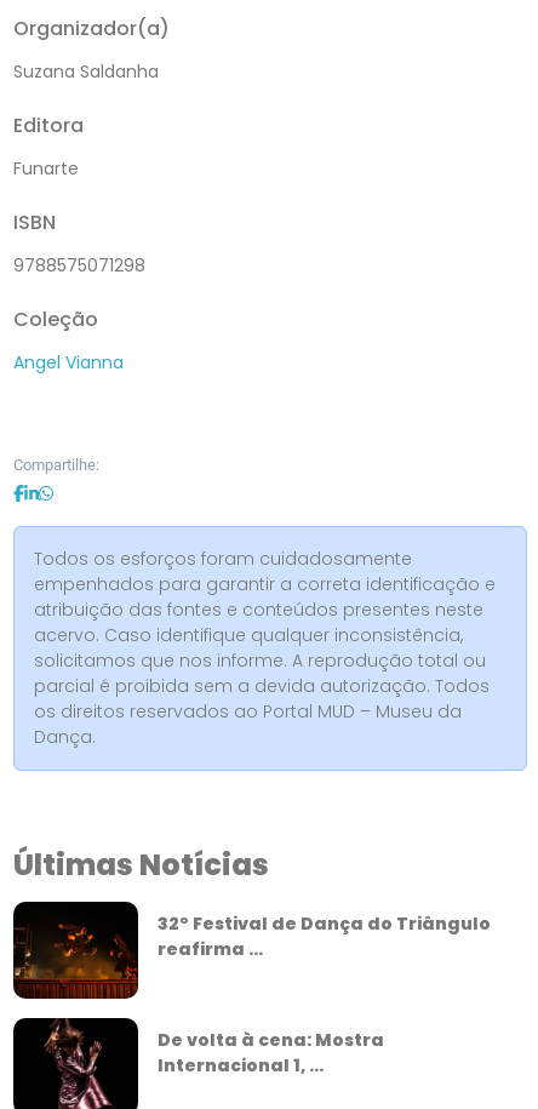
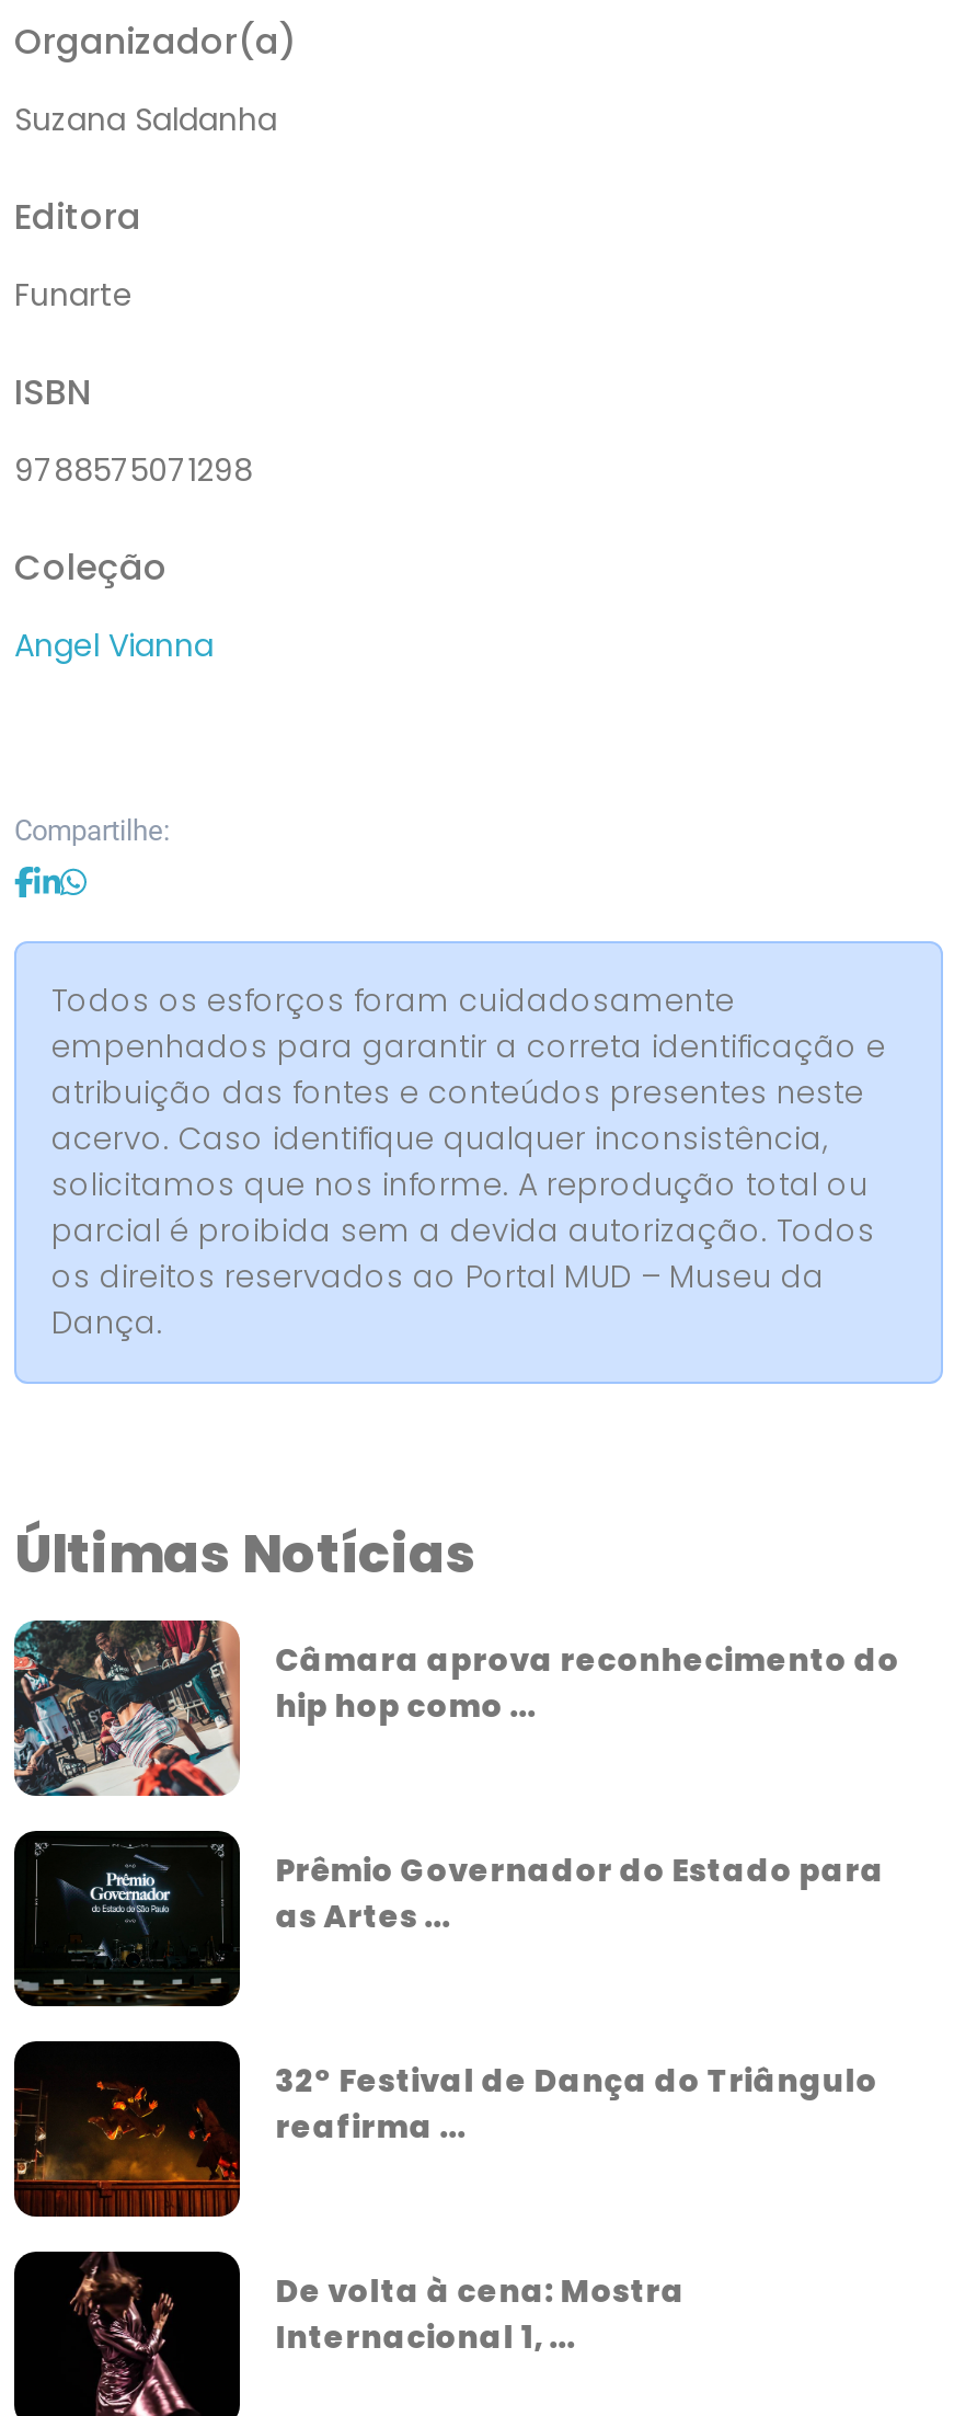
none -> [12,1618,900,1798] [image] | Câmara aprova reconhecimento do | hip hop como ...
none -> [14,1833,884,2008] [image] | Prêmio Governador do Estado para | as Artes ...

